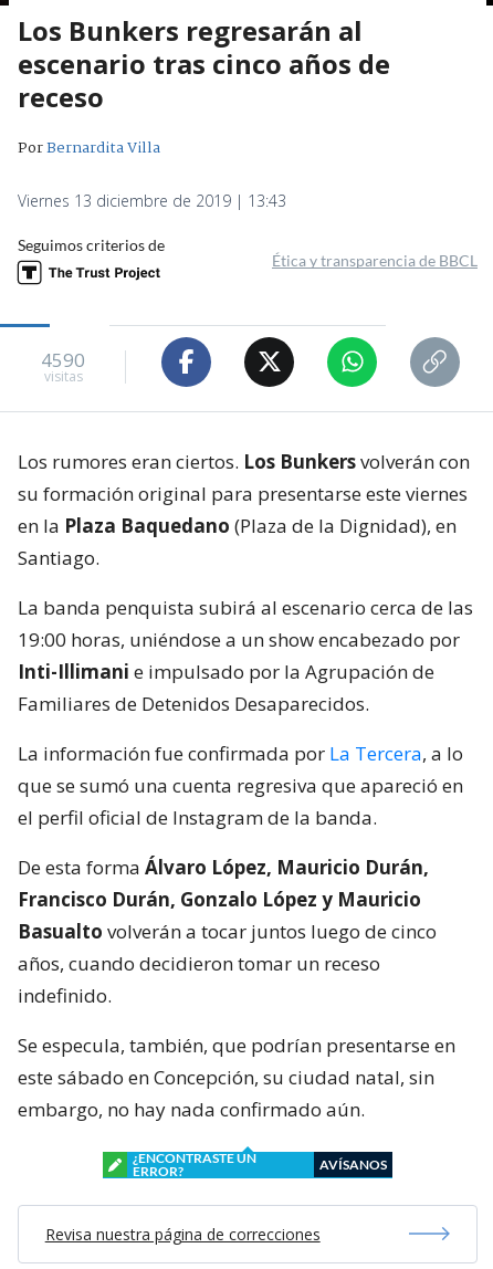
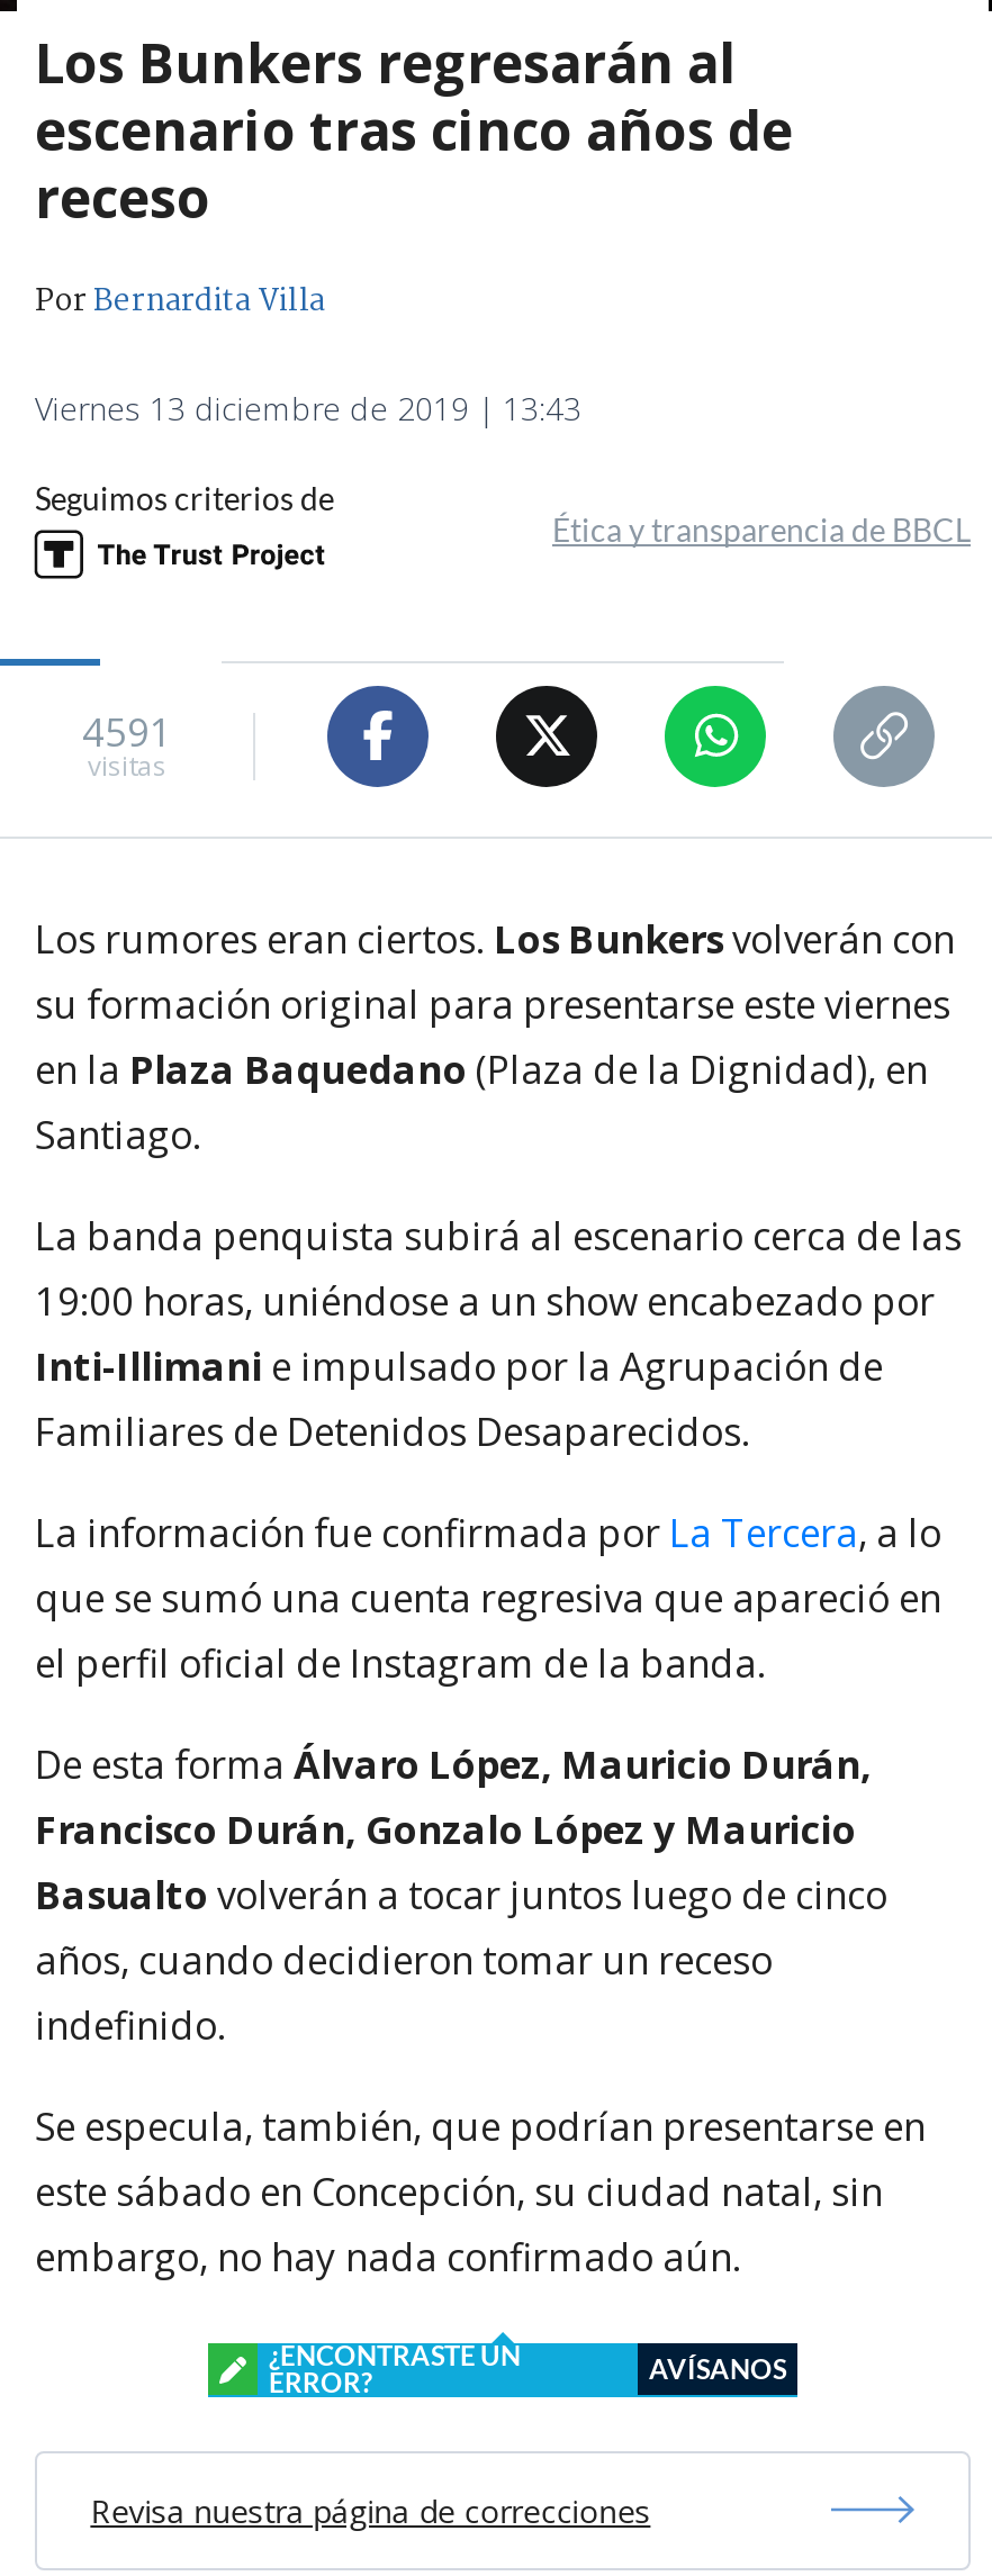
[41,347,85,373] 4590 -> [82,707,172,759] 4591

